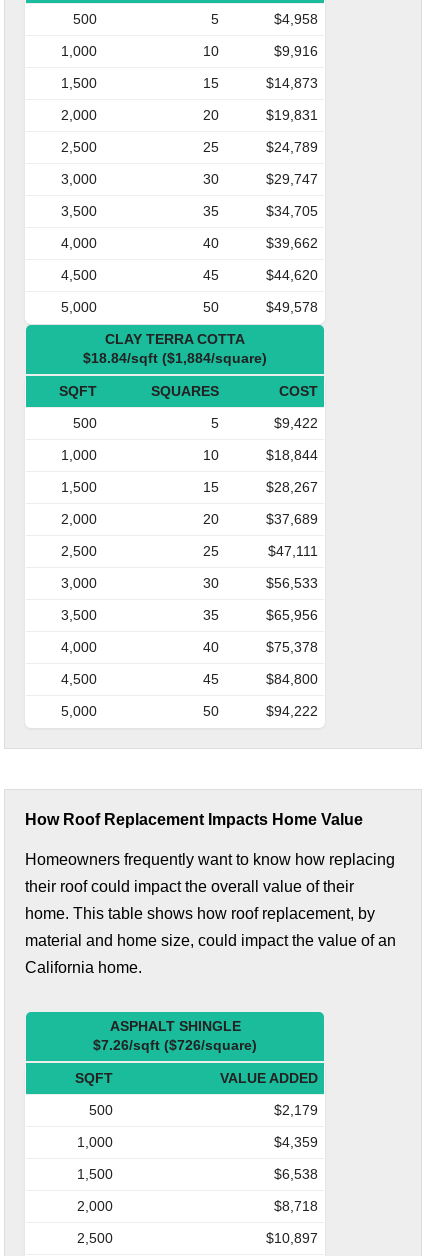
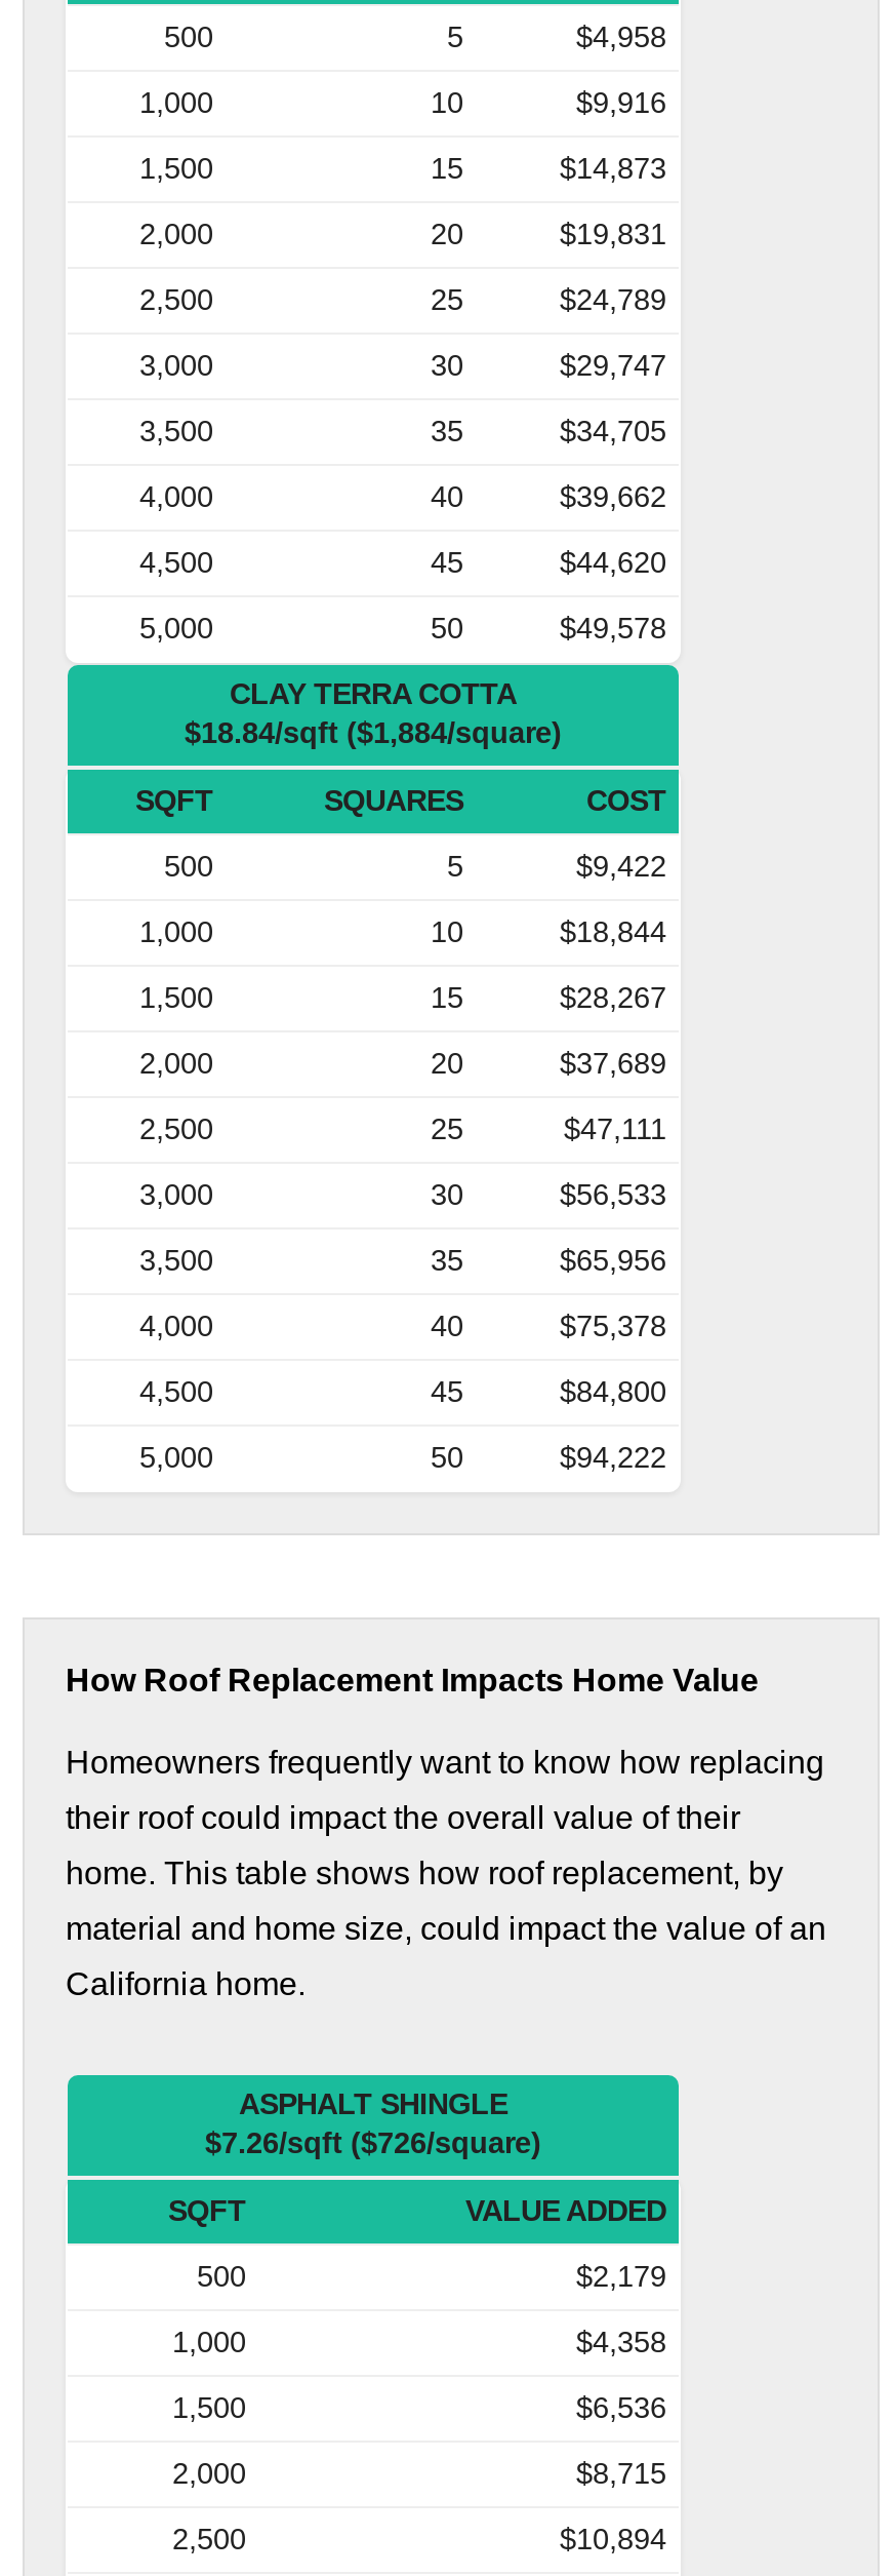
[274,1134,318,1150] $4,359 -> [576,2325,666,2358] $4,358
[274,1166,318,1182] $6,538 -> [576,2390,666,2423] $6,536
[274,1198,318,1214] $8,718 -> [576,2456,666,2489] $8,715
[266,1230,318,1246] $10,897 -> [560,2522,666,2555] $10,894

